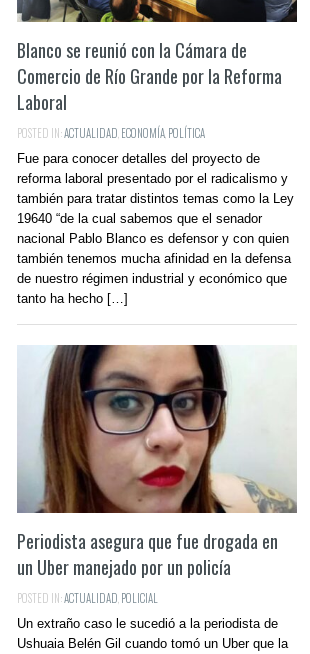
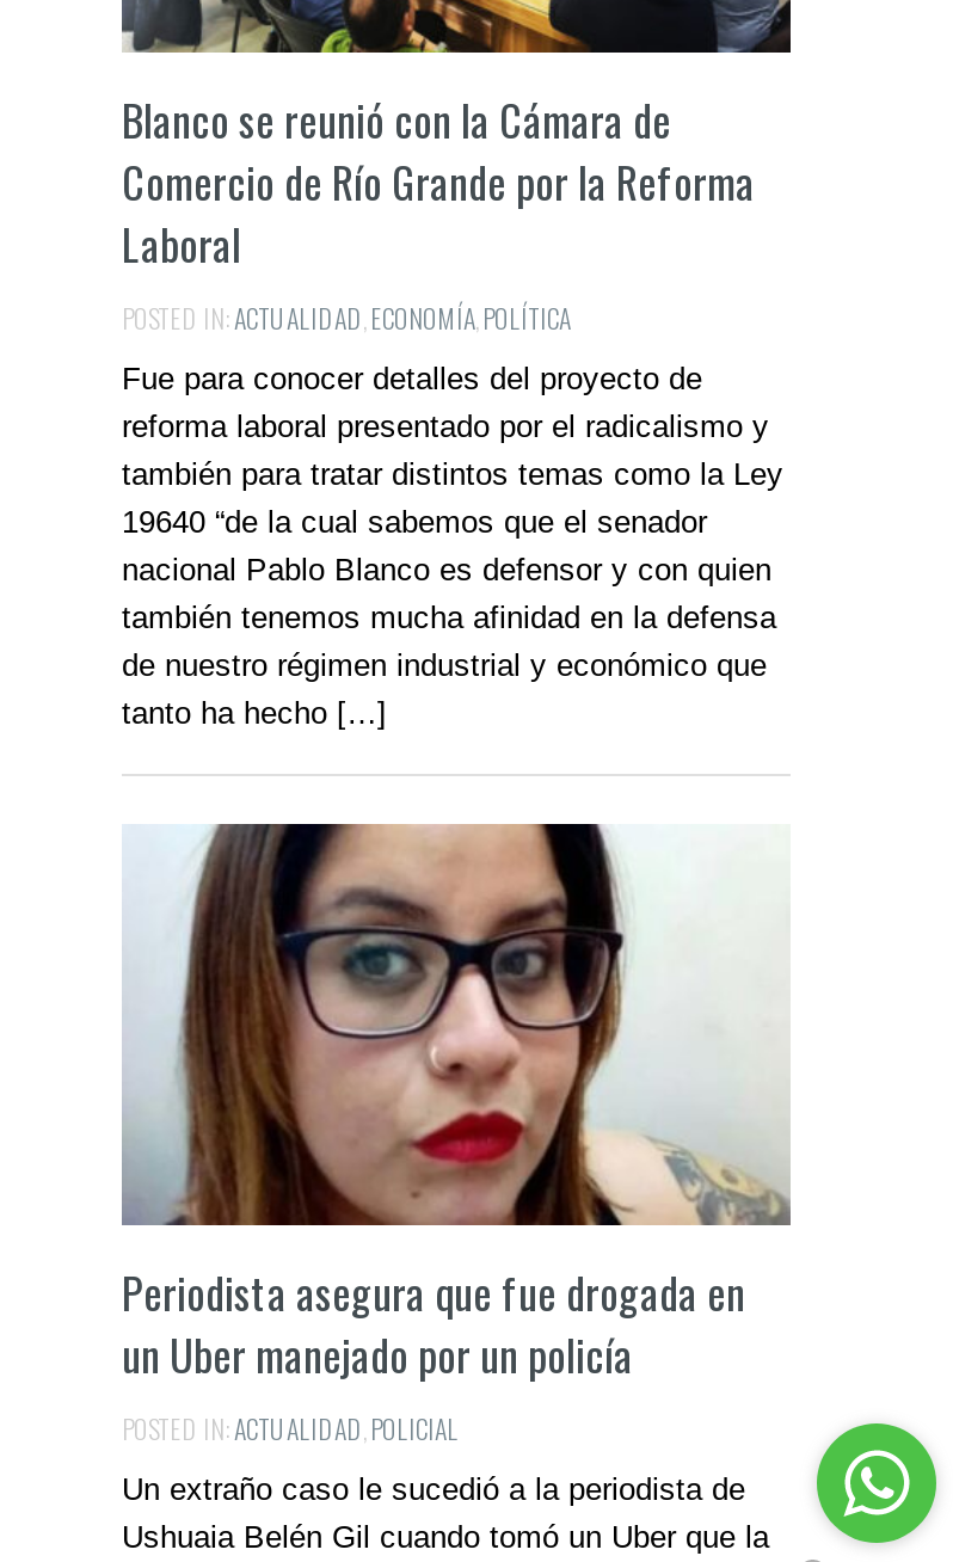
none -> [814,1421,939,1545] [image]

